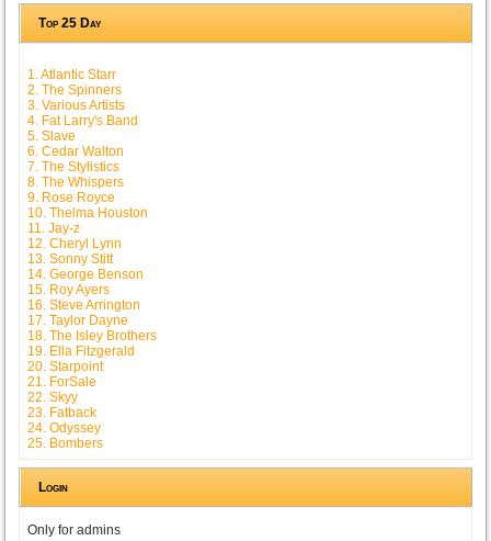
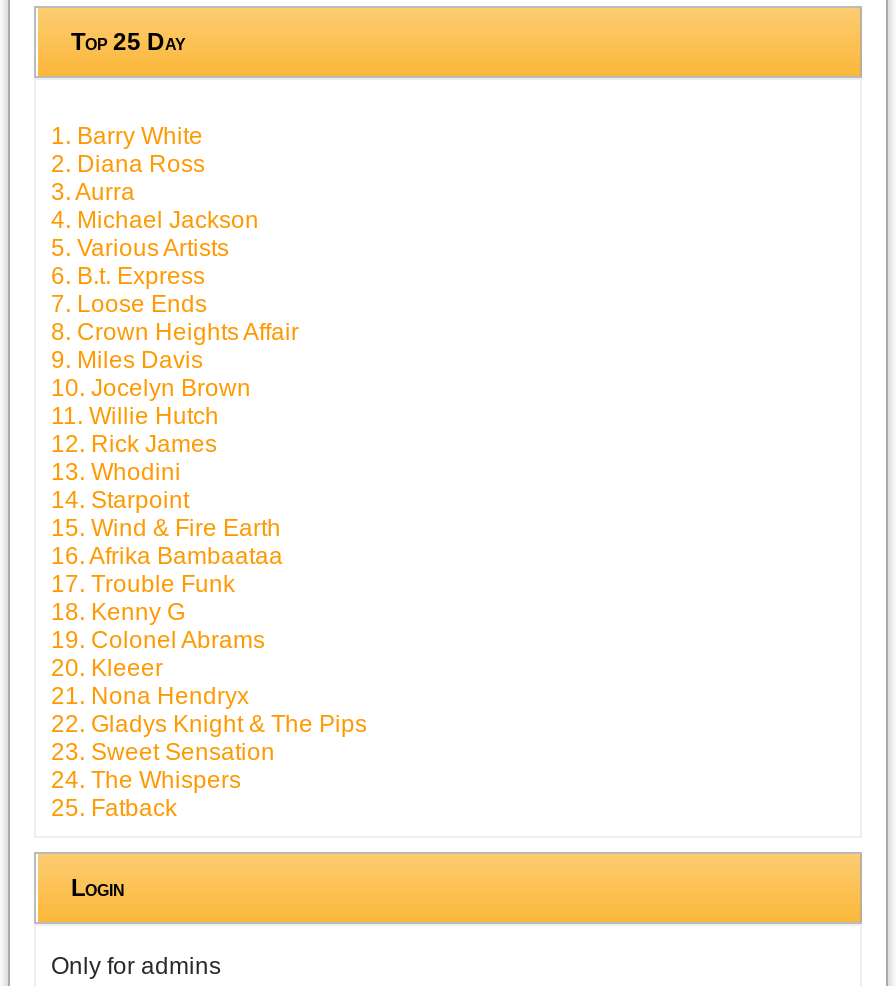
[28,66,157,450] 1. Atlantic Starr | 2. The Spinners | 3. Various Artists | 4. Fat Larry's Band | 5. Slave | 6. Cedar Walton | 7. The Stylistics | 8. The Whispers | 9. Rose Royce | 10. Thelma Houston | 11. Jay-z | 12. Cheryl Lynn | 13. Sonny Stitt | 14. George Benson | 15. Roy Ayers | 16. Steve Arrington | 17. Taylor Dayne | 18. The Isley Brothers | 19. Ella Fitzgerald | 20. Starpoint | 21. ForSale | 22. Skyy | 23. Fatback | 24. Odyssey | 25. Bombers -> [51,121,367,821] 1. Barry White | 2. Diana Ross | 3. Aurra | 4. Michael Jackson | 5. Various Artists | 6. B.t. Express | 7. Loose Ends | 8. Crown Heights Affair | 9. Miles Davis | 10. Jocelyn Brown | 11. Willie Hutch | 12. Rick James | 13. Whodini | 14. Starpoint | 15. Wind & Fire Earth | 16. Afrika Bambaataa | 17. Trouble Funk | 18. Kenny G | 19. Colonel Abrams | 20. Kleeer | 21. Nona Hendryx | 22. Gladys Knight & The Pips | 23. Sweet Sensation | 24. The Whispers | 25. Fatback

